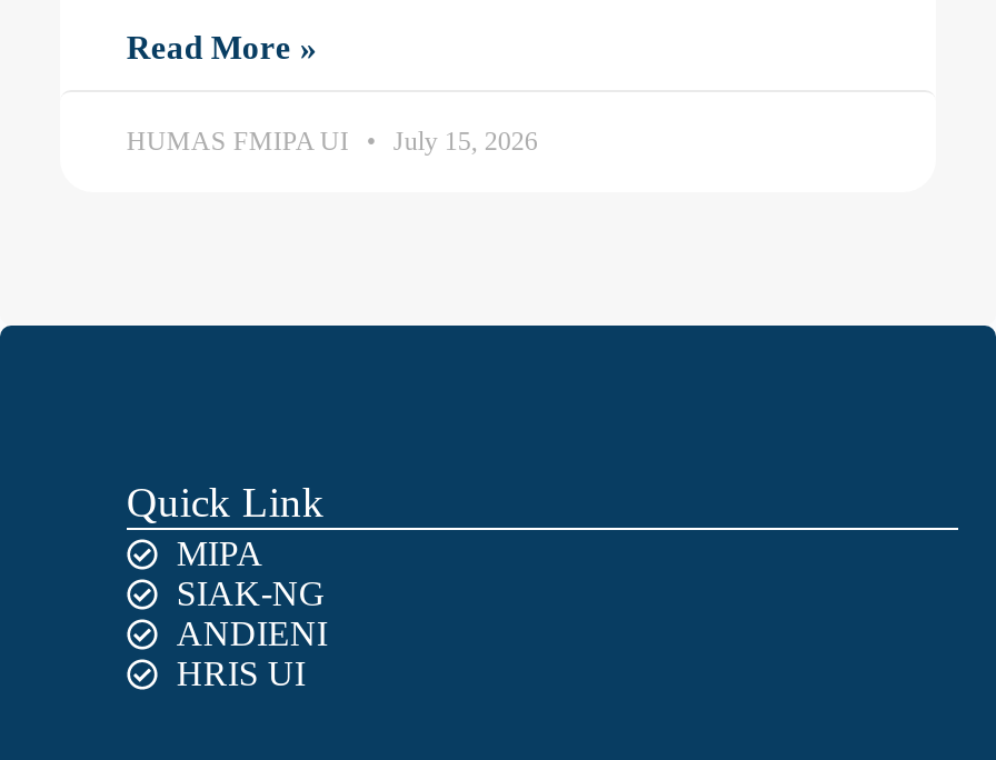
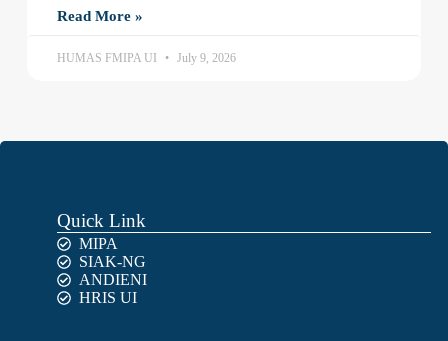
[127,126,538,157] HUMAS FMIPA UI July 15, 2026 -> [57,51,236,65] HUMAS FMIPA UI July 9, 2026

